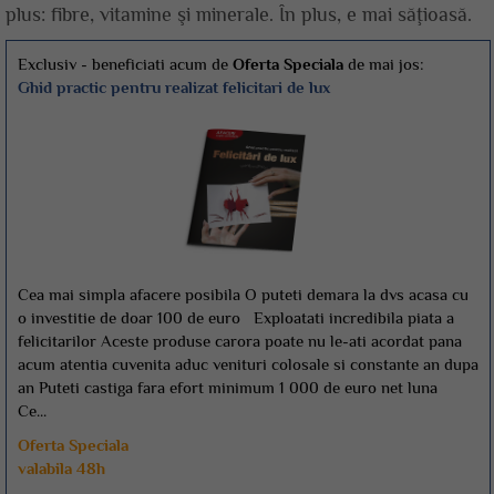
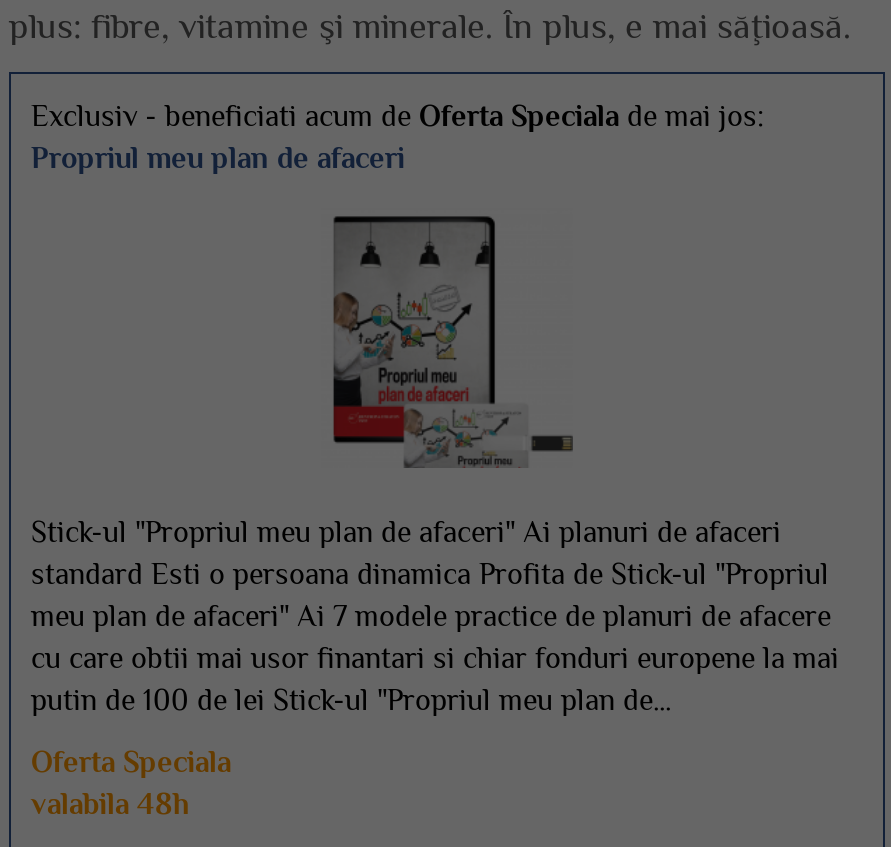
[18,78,330,96] Ghid practic pentru realizat felicitari de lux -> [31,140,405,174] Propriul meu plan de afaceri
[18,128,478,420] [image] | Cea mai simpla afacere posibila O puteti demara la dvs acasa cu | o investitie de doar 100 de euro Exploatati incredibila piata a | felicitarilor Aceste produse carora poate nu le-ati acordat pana | acum atentia cuvenita aduc venituri colosale si constante an dupa | an Puteti castiga fara efort minimum 1 000 de euro net luna | Ce... -> [31,214,839,716] [image] | Stick-ul "Propriul meu plan de afaceri" Ai planuri de afaceri | standard Esti o persoana dinamica Profita de Stick-ul "Propriul | meu plan de afaceri" Ai 7 modele practice de planuri de afacere | cu care obtii mai usor finantari si chiar fonduri europene la mai | putin de 100 de lei Stick-ul "Propriul meu plan de...

